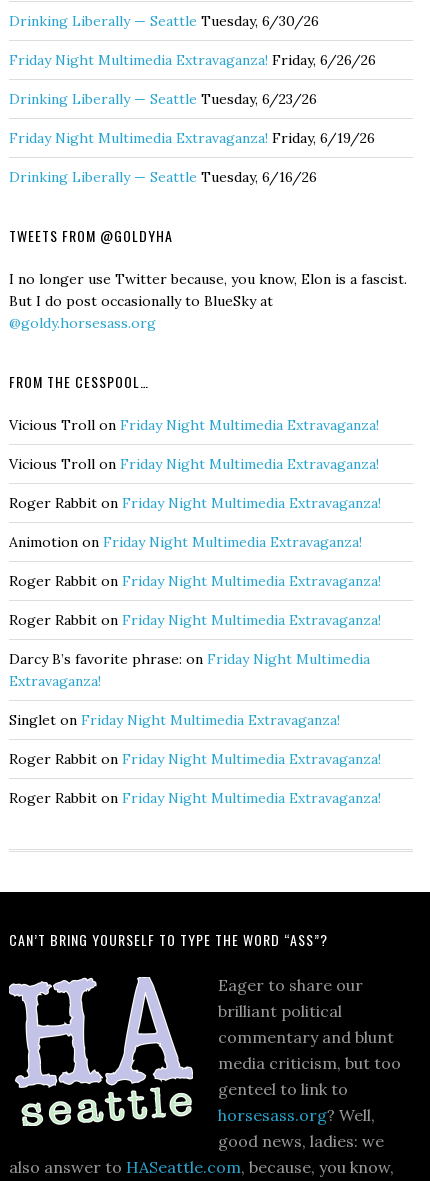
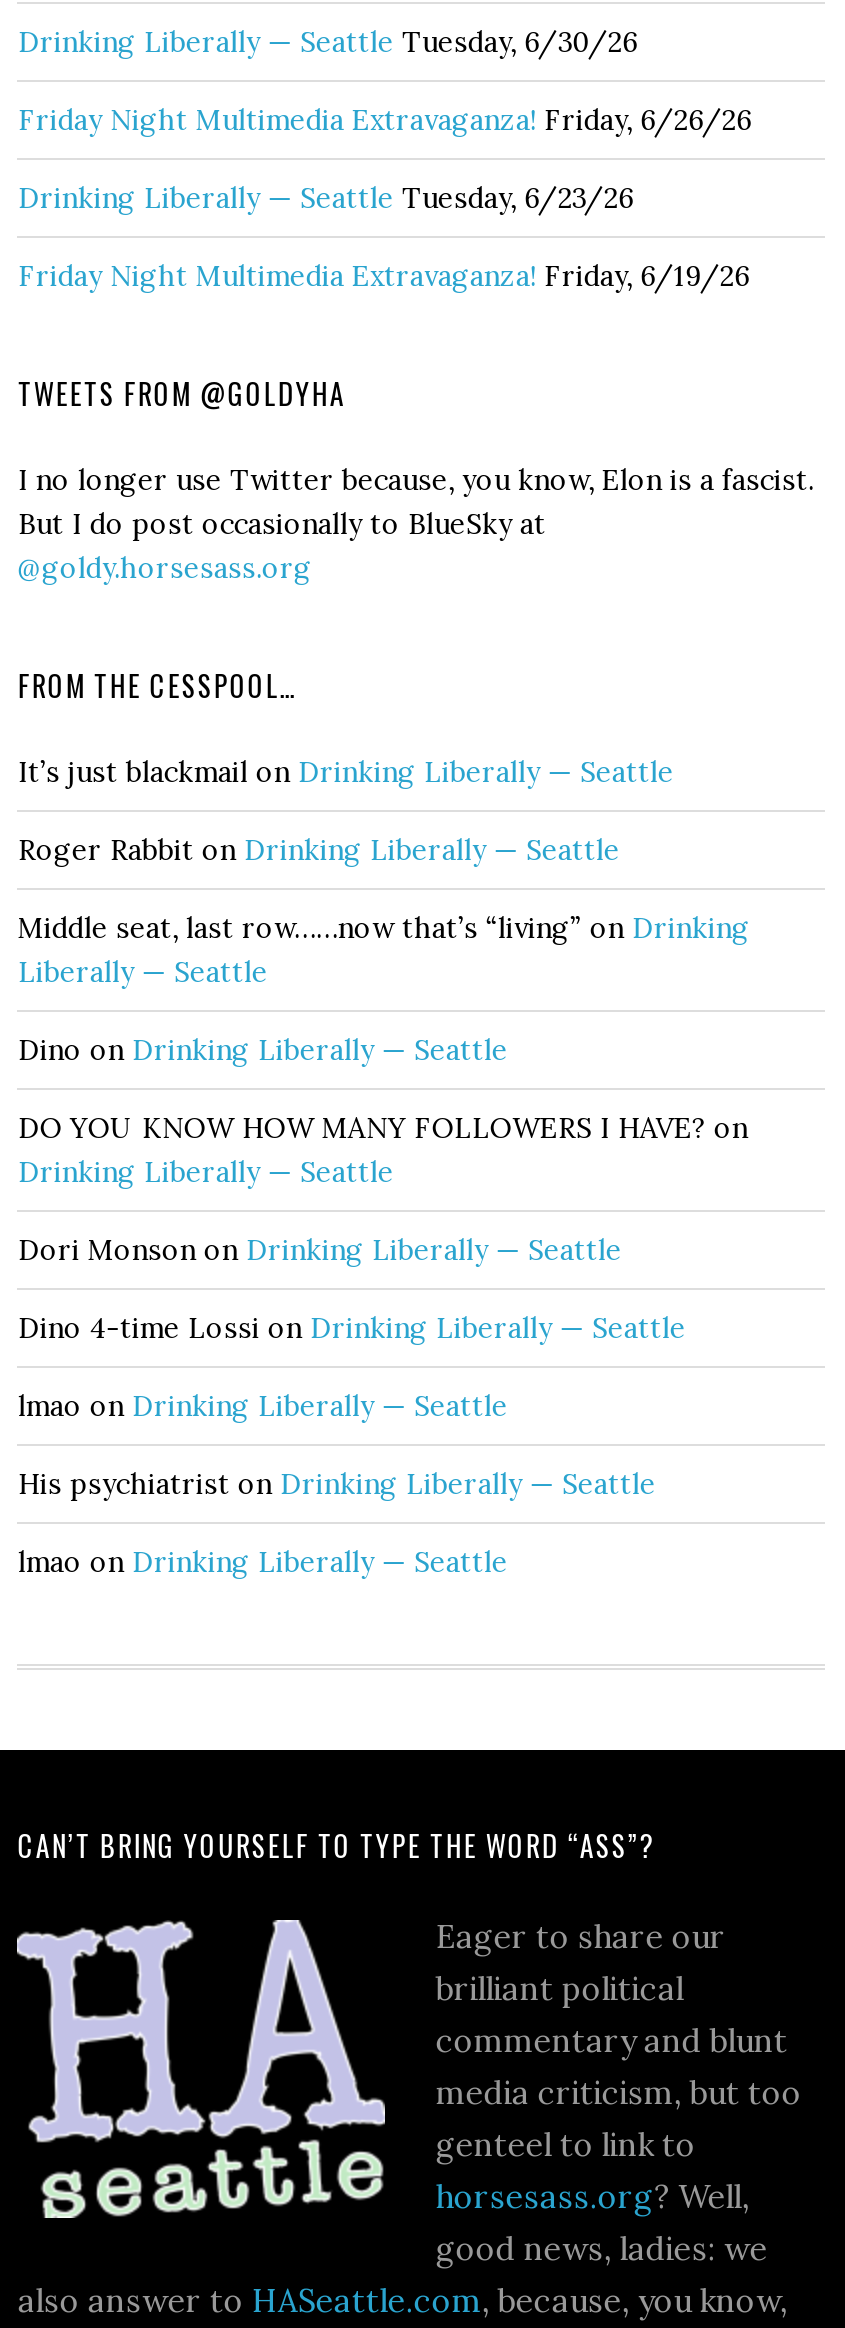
[9,168,317,186] Drinking Liberally — Seattle Tuesday, 6/16/26 -> none
moved [9,225,407,392] -> [18,372,814,706]: TWEETS FROM @GOLDYHA | I no longer use Twitter because, you know, Elon is a fascist. | But I do post occasionally to BlueSky at | @goldy.horsesass.org | FROM THE CESSPOOL…
[9,416,379,434] Vicious Troll on Friday Night Multimedia Extravaganza! -> [18,754,674,790] It’s just blackmail on Drinking Liberally — Seattle
[9,455,379,473] Vicious Troll on Friday Night Multimedia Extravaganza! -> [18,832,620,868] Roger Rabbit on Drinking Liberally — Seattle
[9,494,381,512] Roger Rabbit on Friday Night Multimedia Extravaganza! -> [18,910,750,990] Middle seat, last row……now that’s “living” on Drinking | Liberally — Seattle
[9,533,362,551] Animotion on Friday Night Multimedia Extravaganza! -> [18,1032,508,1068] Dino on Drinking Liberally — Seattle
[9,572,381,590] Roger Rabbit on Friday Night Multimedia Extravaganza! -> [18,1110,748,1190] DO YOU KNOW HOW MANY FOLLOWERS I HAVE? on | Drinking Liberally — Seattle
[9,611,381,629] Roger Rabbit on Friday Night Multimedia Extravaganza! -> [18,1232,622,1268] Dori Monson on Drinking Liberally — Seattle
[9,650,370,690] Darcy B’s favorite phrase: on Friday Night Multimedia | Extravaganza! -> [18,1310,686,1346] Dino 4-time Lossi on Drinking Liberally — Seattle
[9,711,340,729] Singlet on Friday Night Multimedia Extravaganza! -> [18,1388,508,1424] lmao on Drinking Liberally — Seattle
[9,750,381,768] Roger Rabbit on Friday Night Multimedia Extravaganza! -> [18,1466,656,1502] His psychiatrist on Drinking Liberally — Seattle
[9,789,381,807] Roger Rabbit on Friday Night Multimedia Extravaganza! -> [18,1544,508,1580] lmao on Drinking Liberally — Seattle

